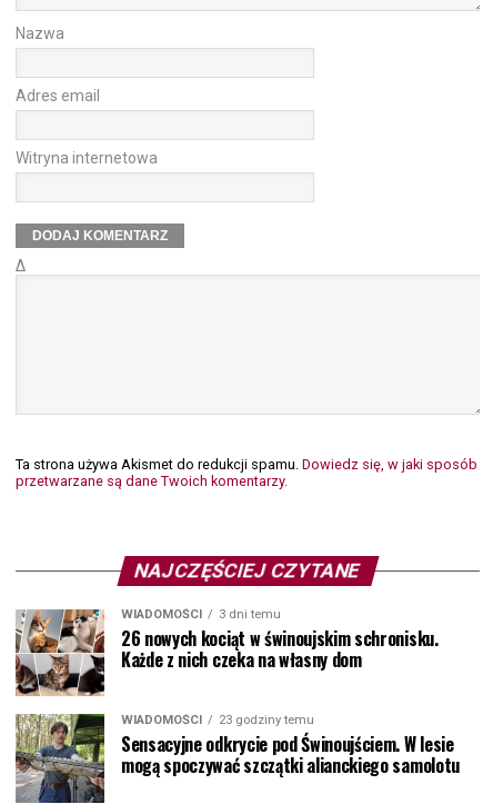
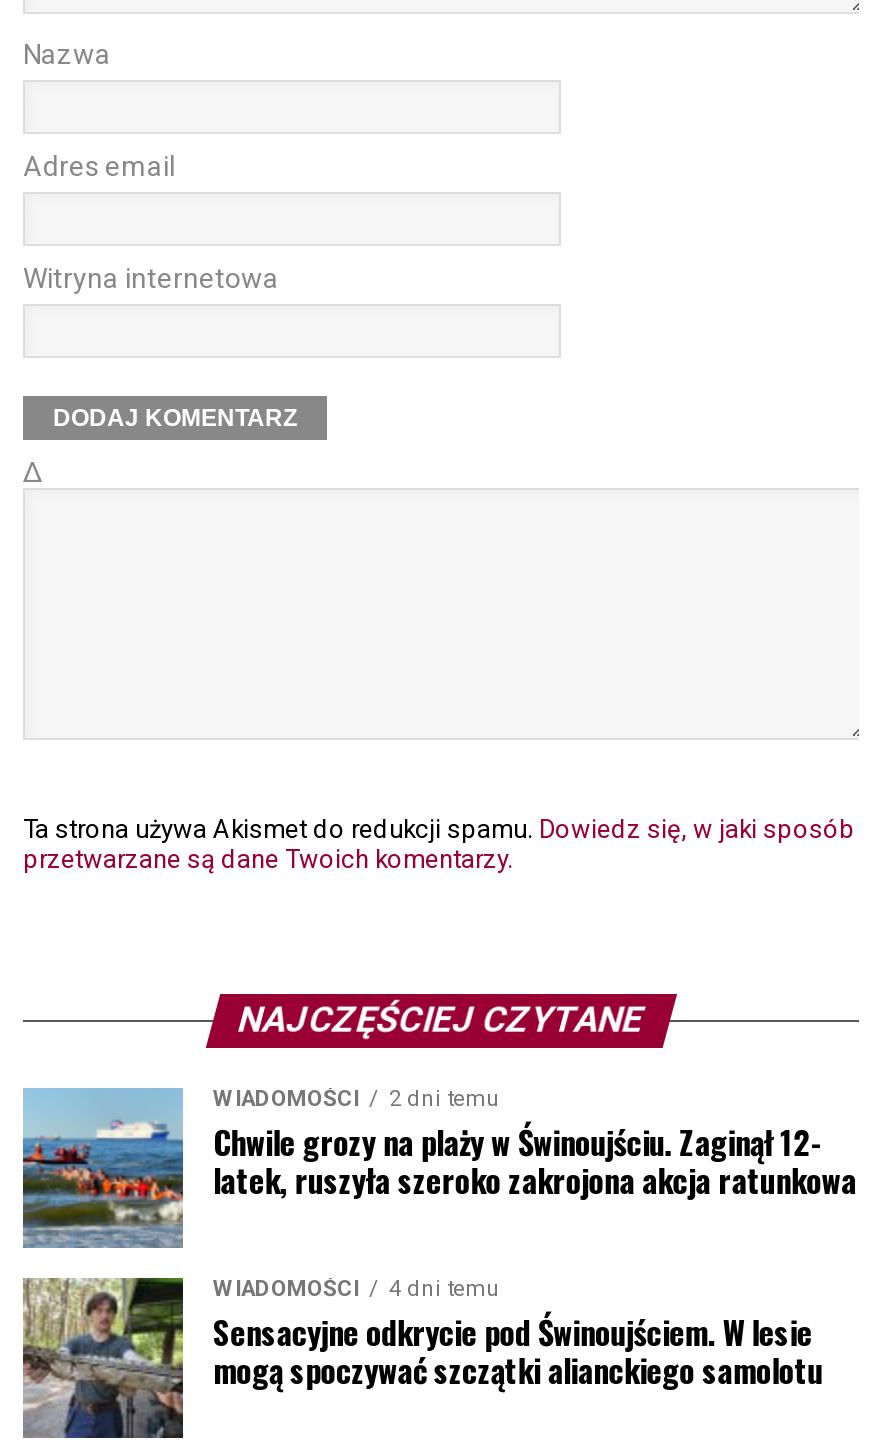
[14,607,438,697] [image] | 3 dni temu | 26 nowych kociąt w świnoujskim schronisku. | Każde z nich czeka na własny dom -> [21,1086,856,1250] [image] | 2 dni temu | Chwile grozy na plaży w Świnoujściu. Zaginął 12- | latek, ruszyła szeroko zakrojona akcja ratunkowa
[121,713,314,727] WIADOMOŚCI 23 godziny temu -> [213,1276,501,1302] WIADOMOŚCI 4 dni temu

